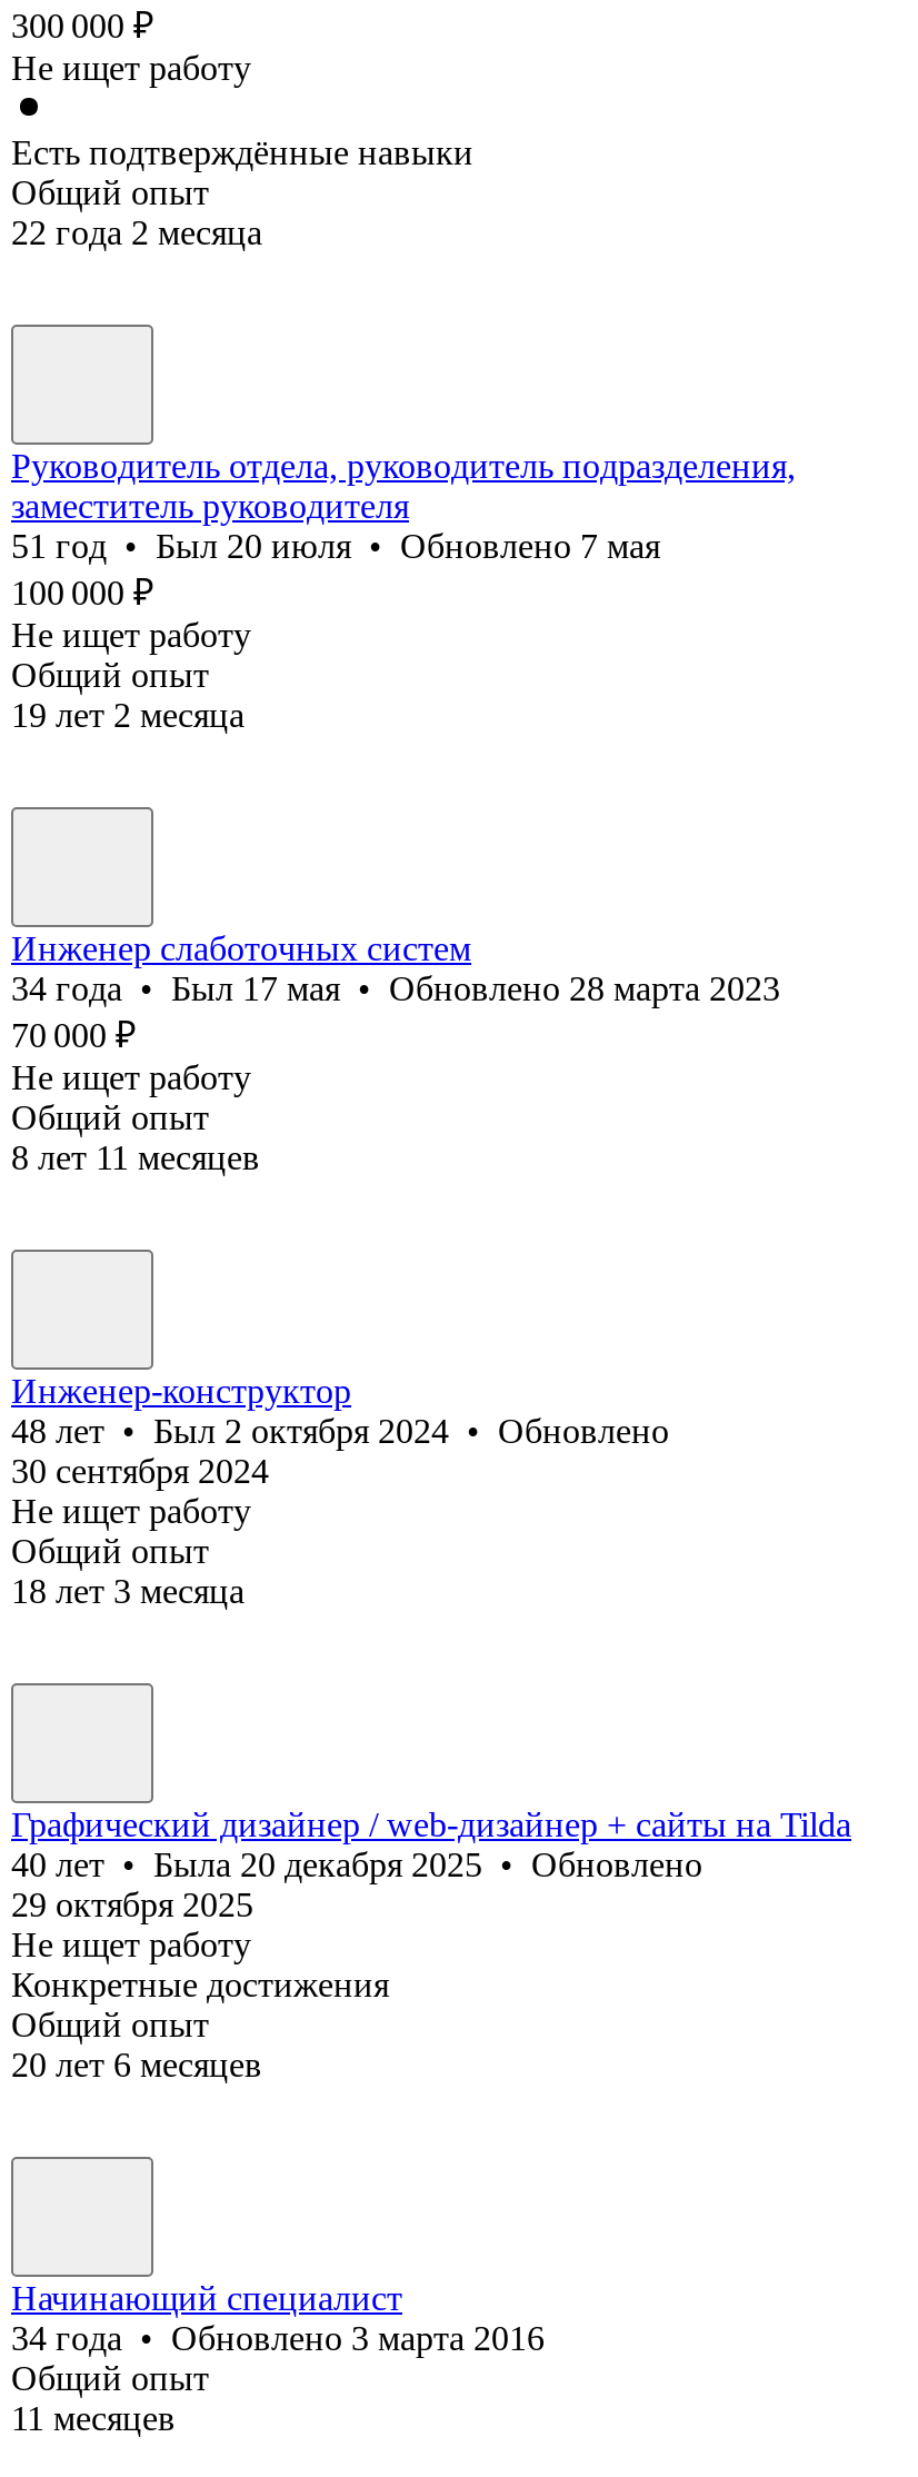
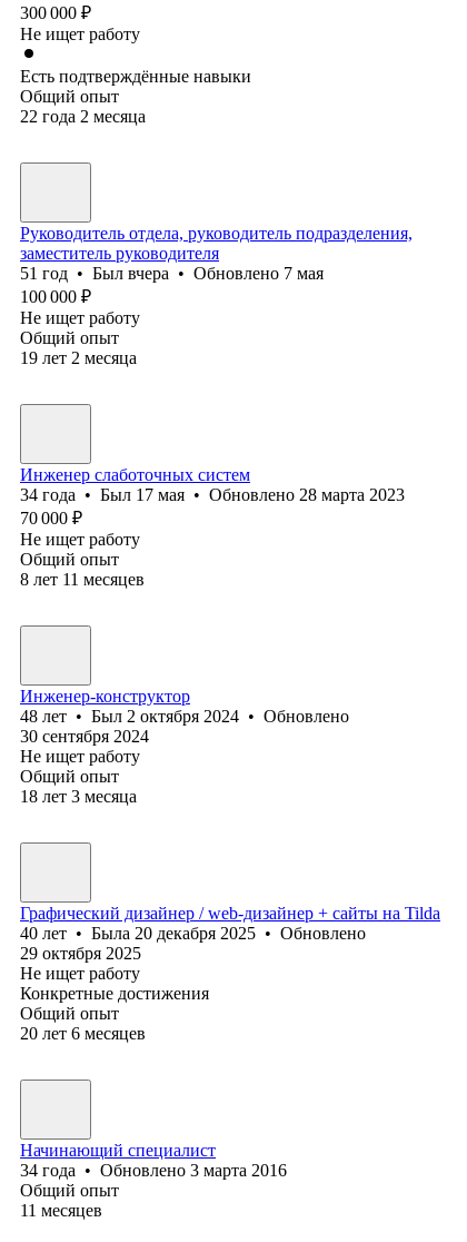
[11,527,660,565] 51 год • Был 20 июля • Обновлено 7 мая -> [20,264,324,283] 51 год • Был вчера • Обновлено 7 мая

